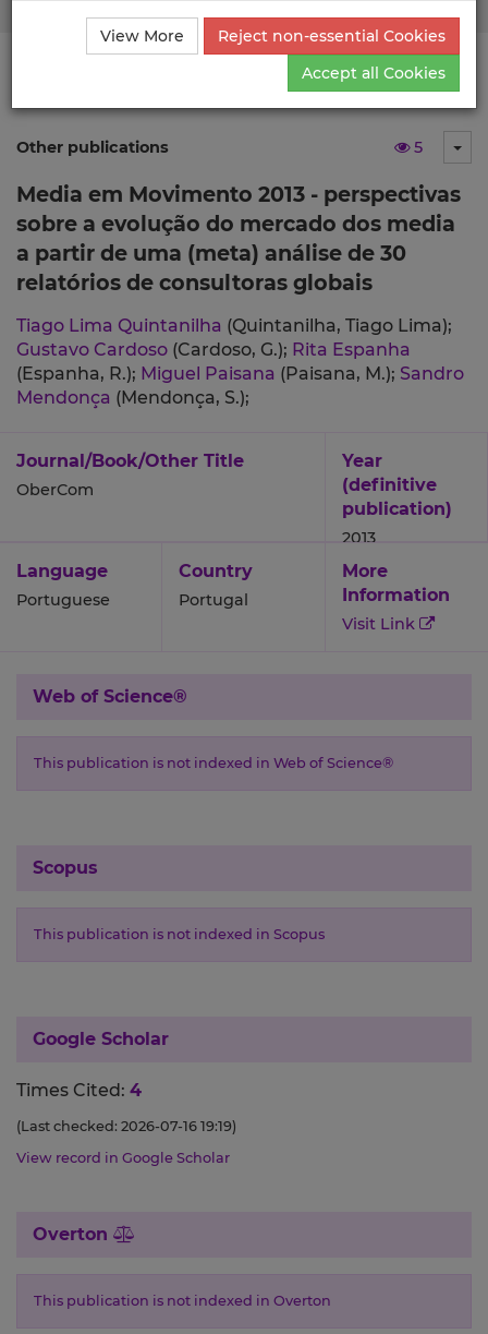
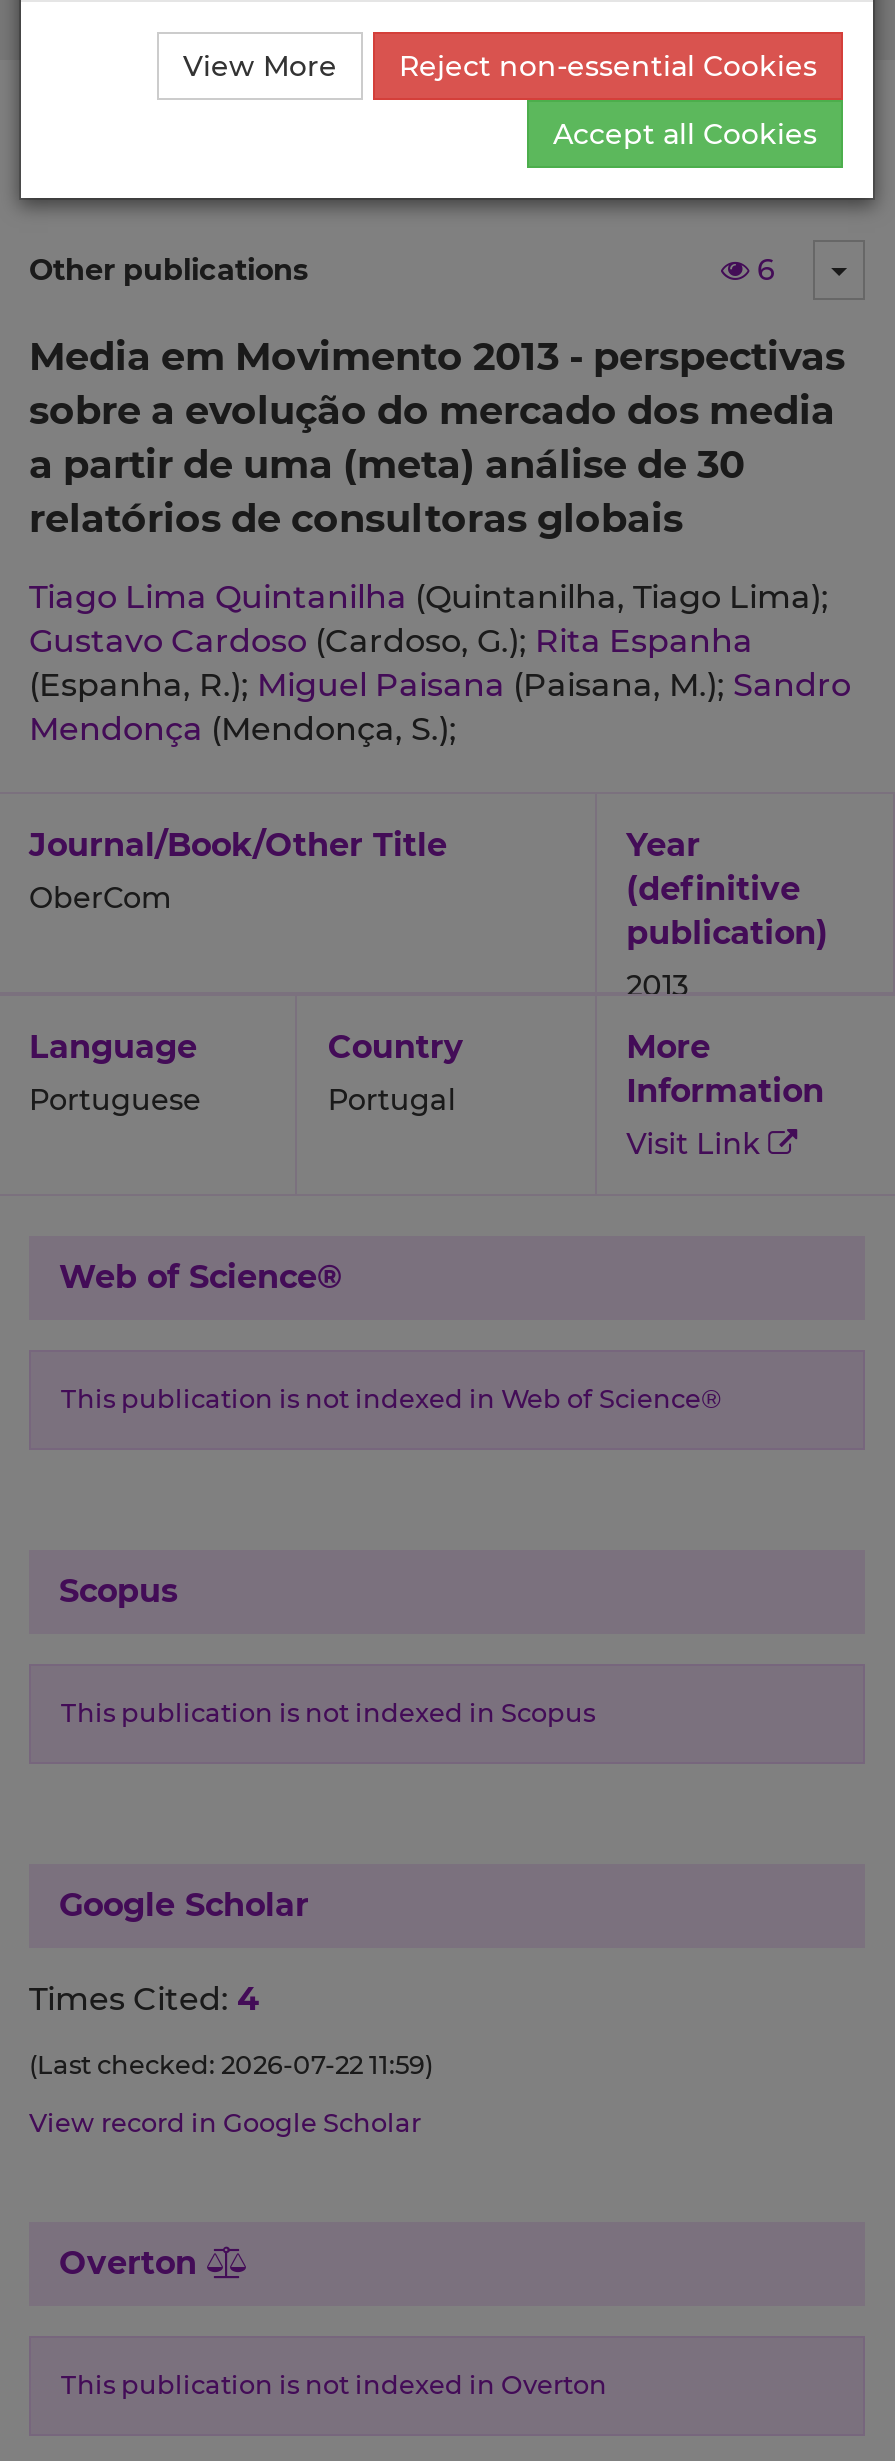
[414,138,423,157] 5 -> [757,252,775,288] 6
[16,1118,236,1135] (Last checked: 2026-07-16 19:19) -> [29,2050,433,2080] (Last checked: 2026-07-22 11:59)

